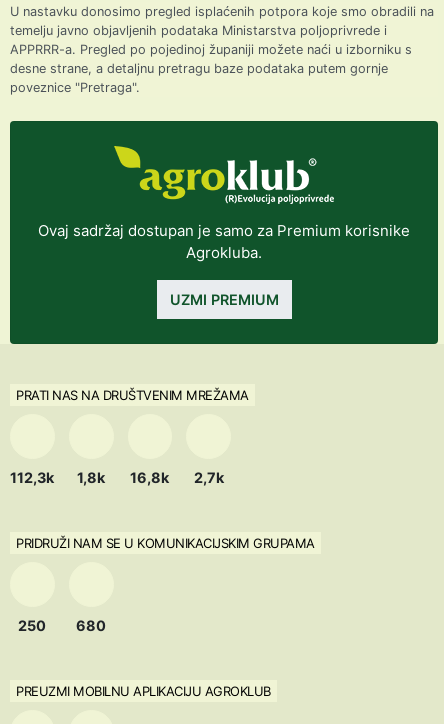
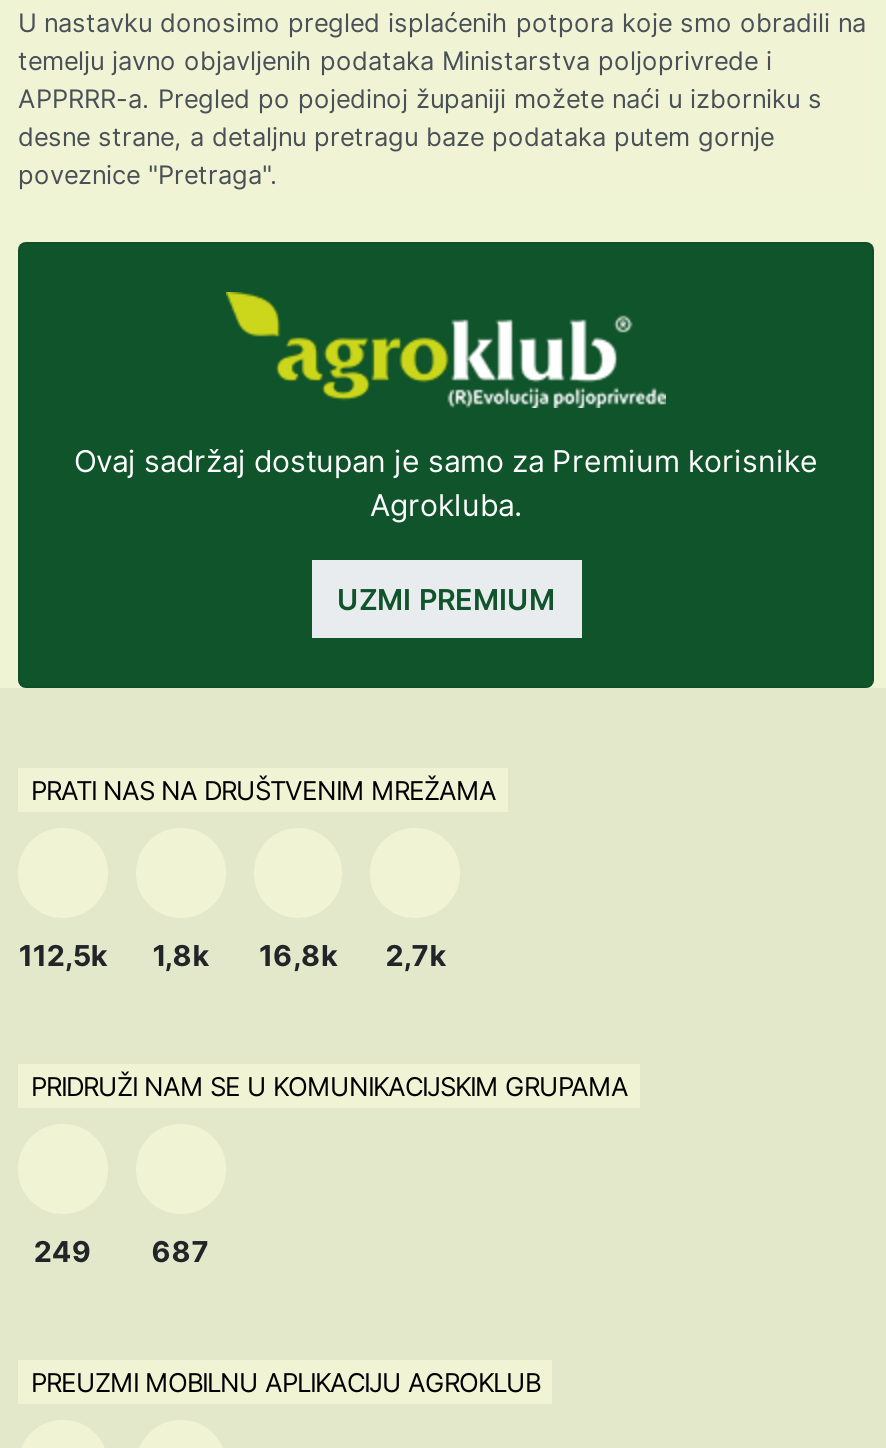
[10,469,224,486] 112,3k 1,8k 16,8k 2,7k -> [19,938,446,972] 112,5k 1,8k 16,8k 2,7k
[18,617,46,634] 250 -> [34,1234,92,1268] 249
[76,617,106,634] 680 -> [151,1234,209,1268] 687

